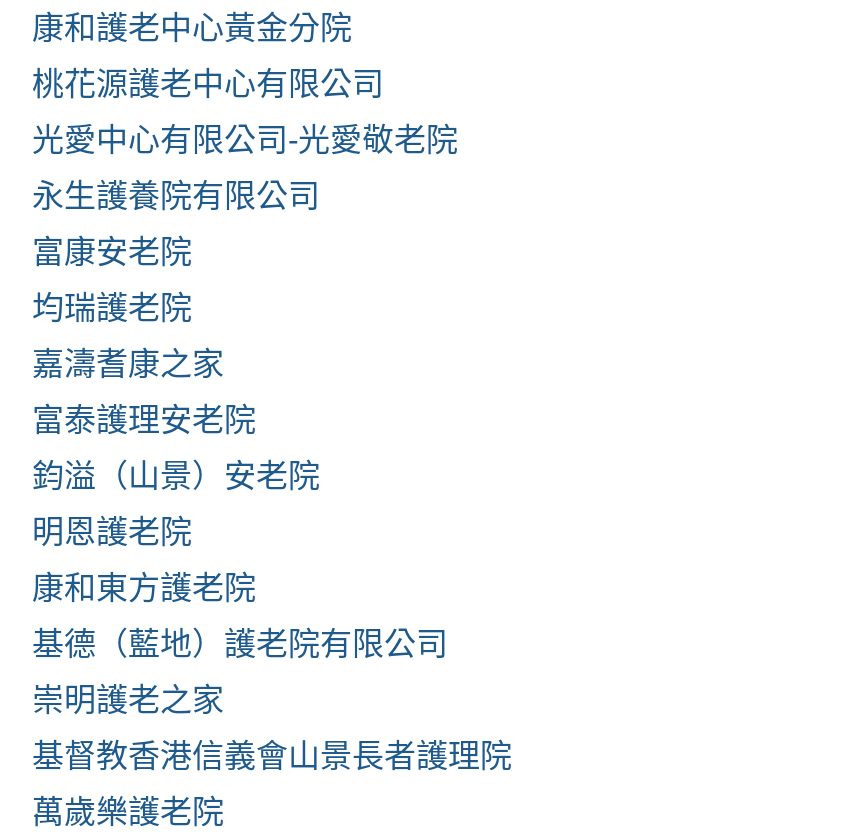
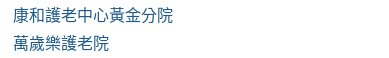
[32,68,512,774] 桃花源護老中心有限公司 | 光愛中心有限公司-光愛敬老院 | 永生護養院有限公司 | 富康安老院 | 均瑞護老院 | 嘉濤耆康之家 | 富泰護理安老院 | 鈞溢（山景）安老院 | 明恩護老院 | 康和東方護老院 | 基德（藍地）護老院有限公司 | 崇明護老之家 | 基督教香港信義會山景長者護理院 -> none

